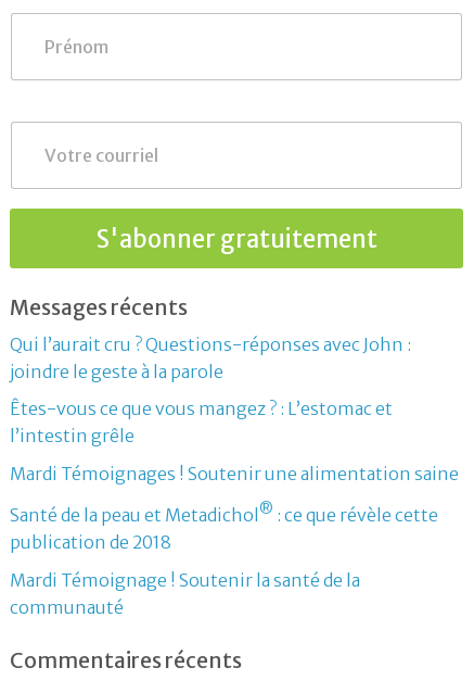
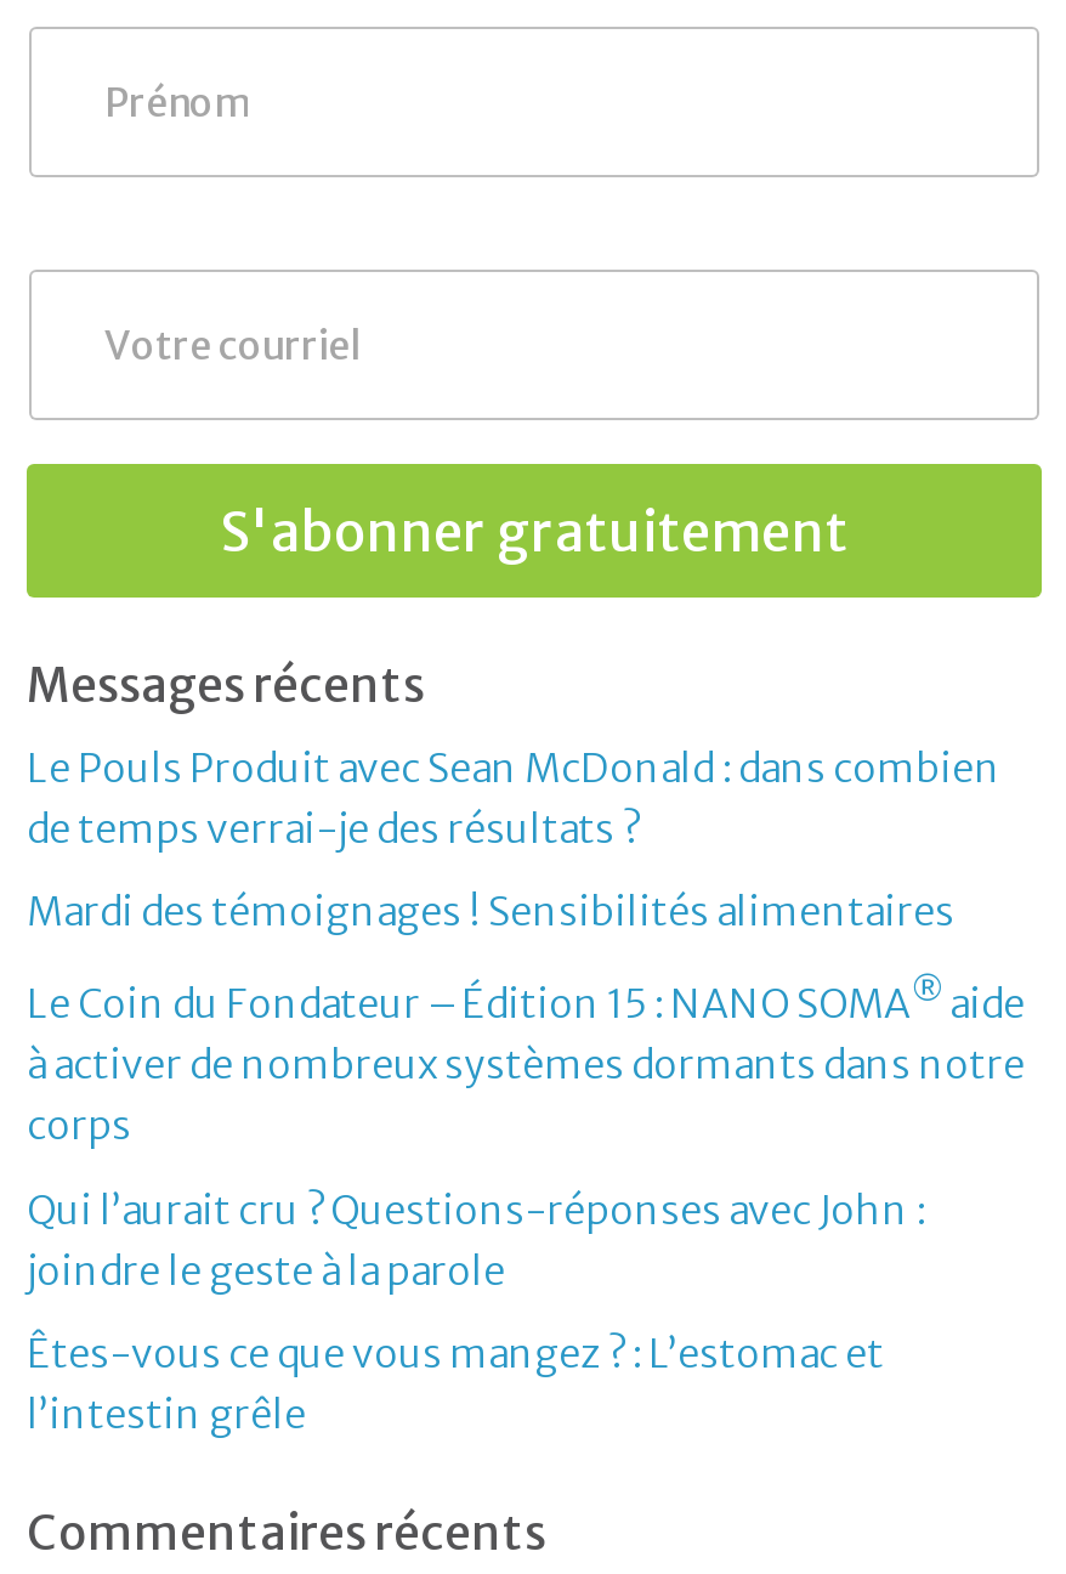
none -> [27,743,1025,1150] Le Pouls Produit avec Sean McDonald : dans combien | de temps verrai-je des résultats ? | Mardi des témoignages ! Sensibilités alimentaires | Le Coin du Fondateur – Édition 15 : NANO SOMA® aide | à activer de nombreux systèmes dormants dans notre | corps
moved [10,333,411,447] -> [27,1185,925,1439]: Qui l’aurait cru ? Questions-réponses avec John : | joindre le geste à la parole | Êtes-vous ce que vous mangez ? : L’estomac et | l’intestin grêle
[10,463,459,618] Mardi Témoignages ! Soutenir une alimentation saine | Santé de la peau et Metadichol®: ce que révèle cette | publication de 2018 | Mardi Témoignage ! Soutenir la santé de la | communauté -> none

